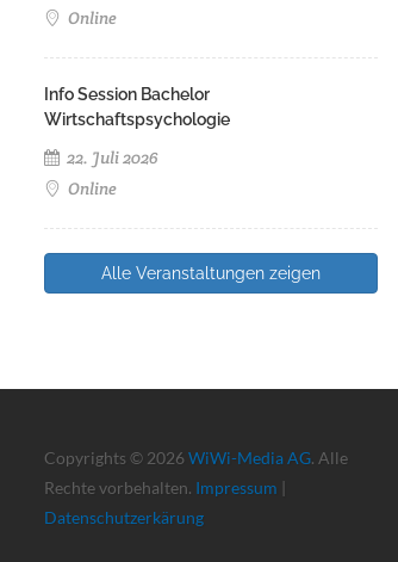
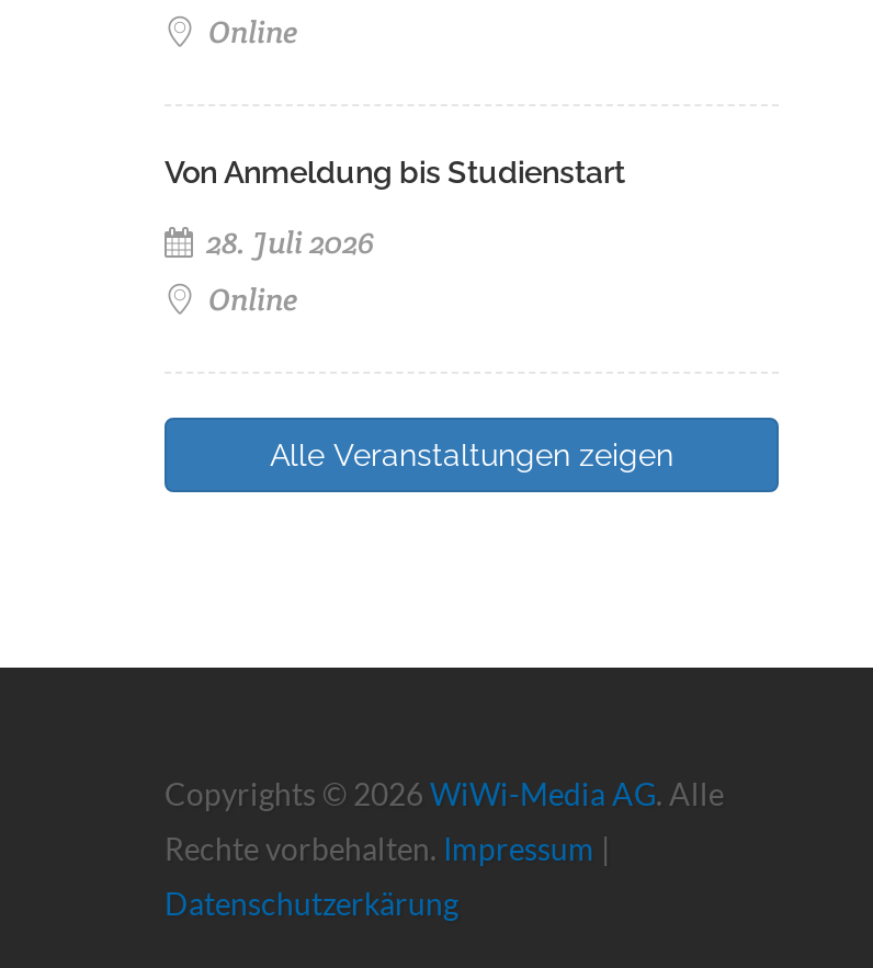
[44,85,230,129] Info Session Bachelor | Wirtschaftspsychologie -> [165,155,625,190] Von Anmeldung bis Studienstart
[63,147,158,168] 22. Juli 2026 -> [200,223,375,262] 28. Juli 2026

